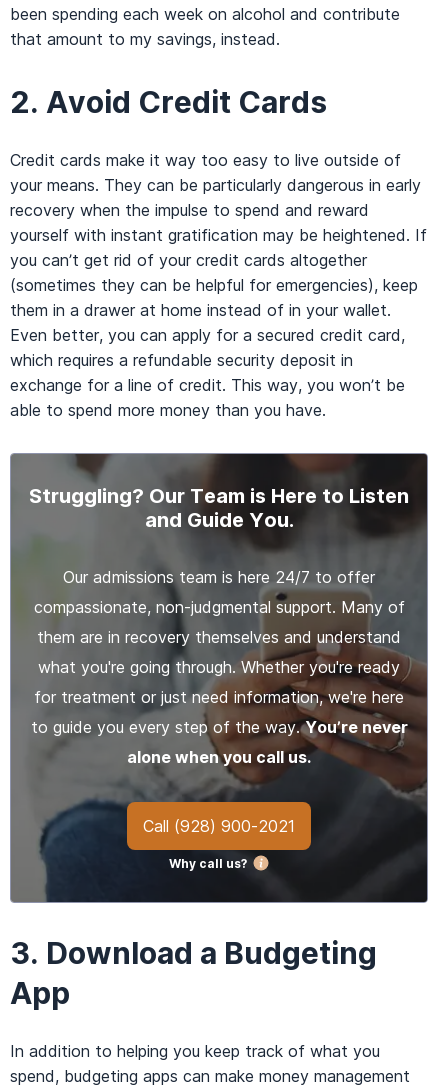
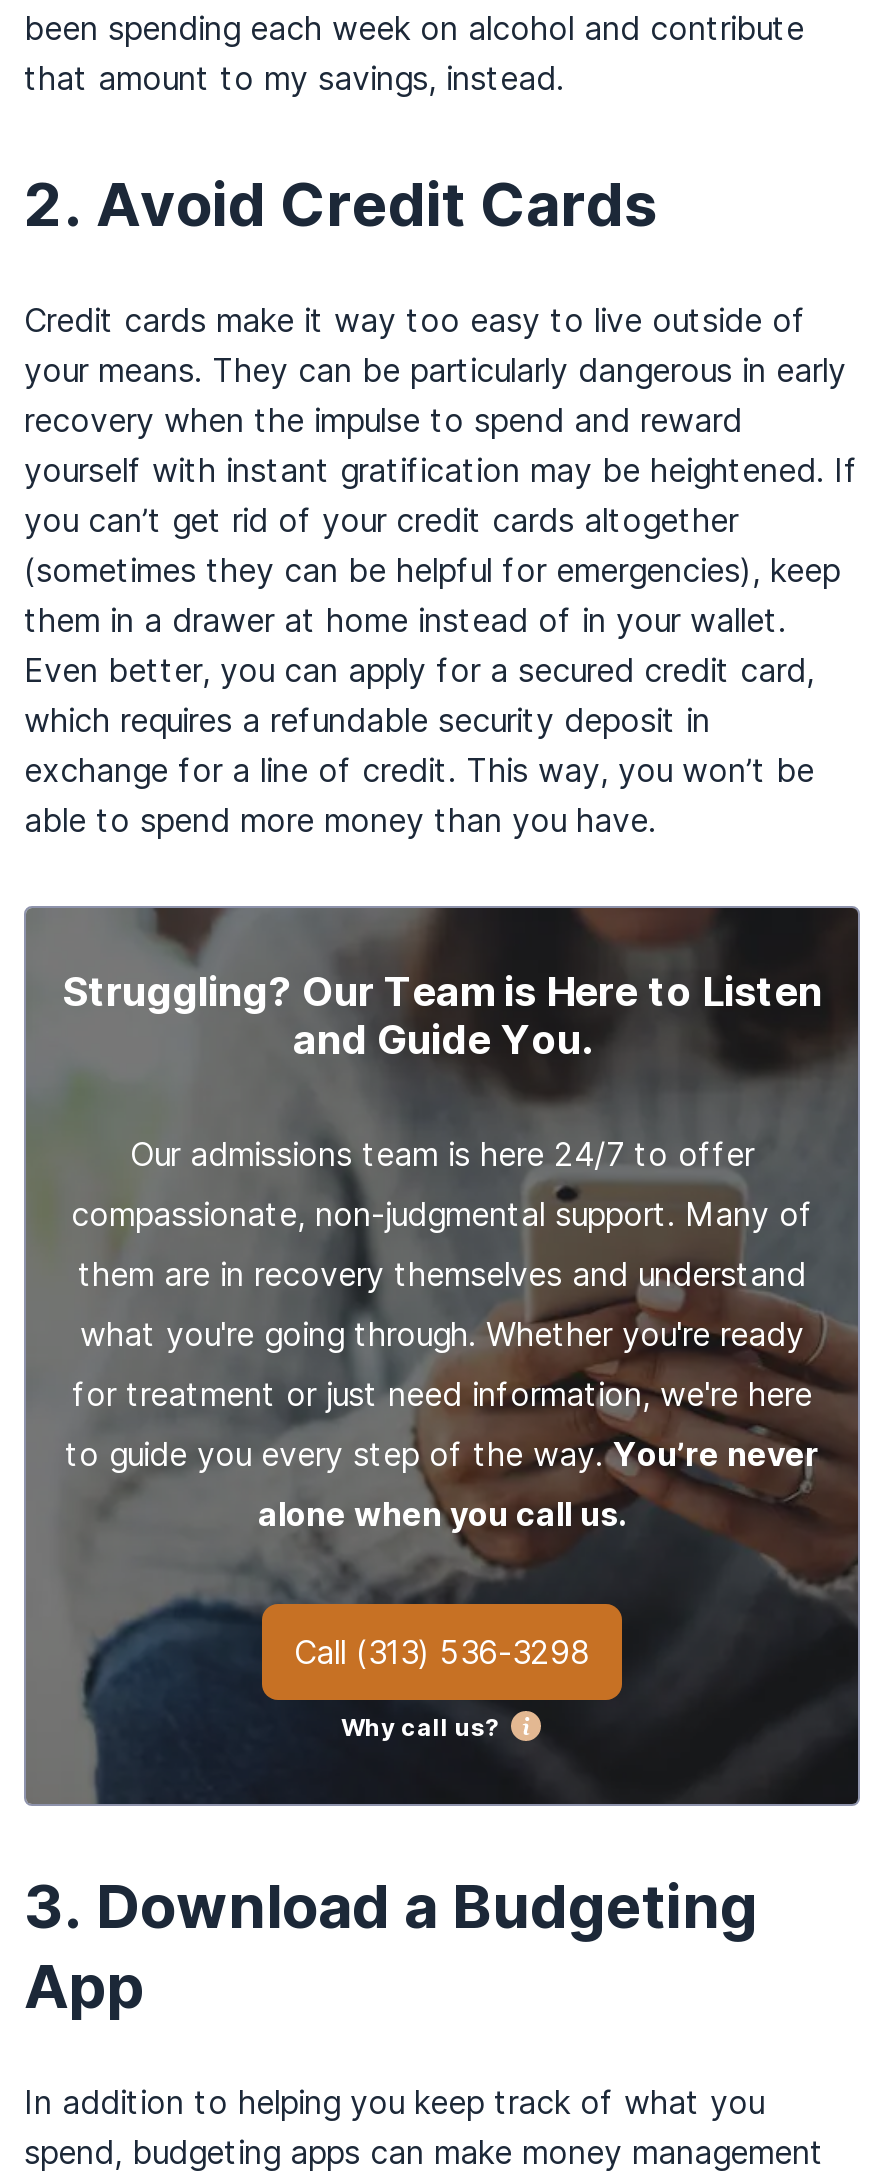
[143,816,295,836] Call (928) 900-2021 -> [294,1632,590,1672] Call (313) 536-3298

